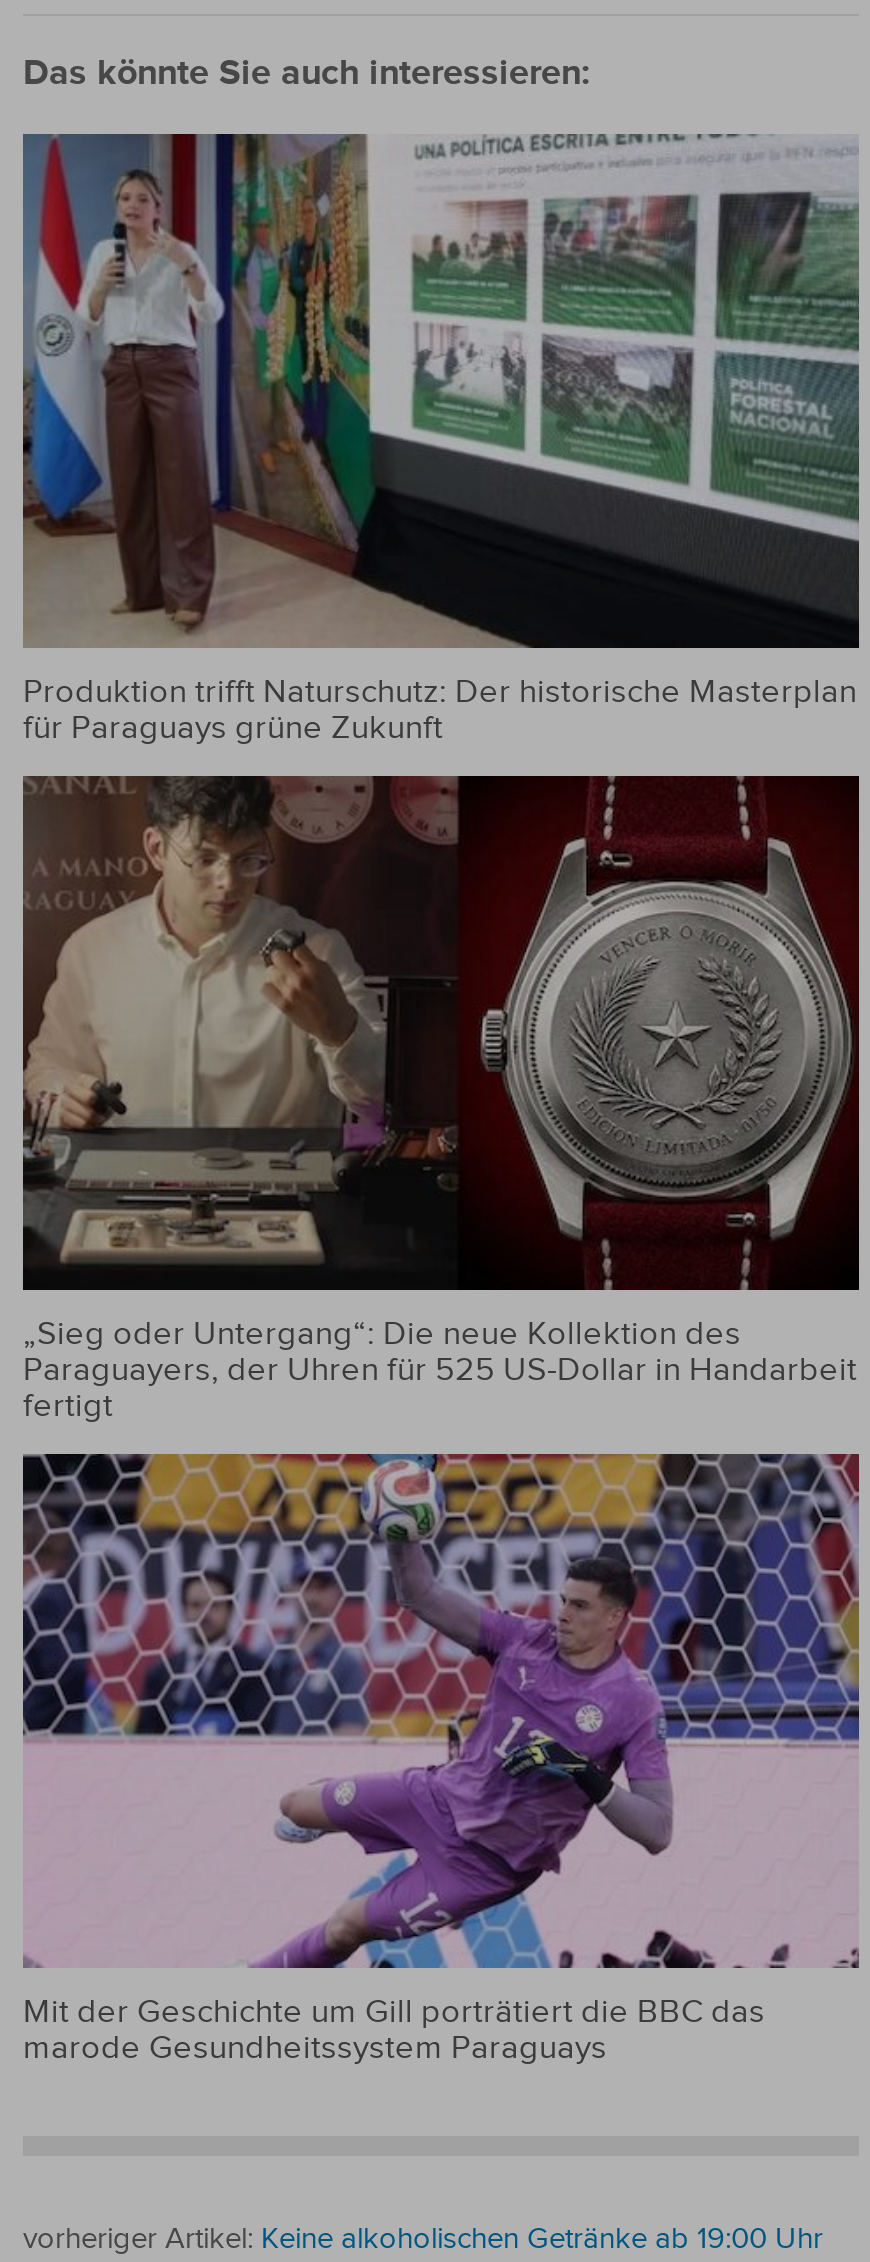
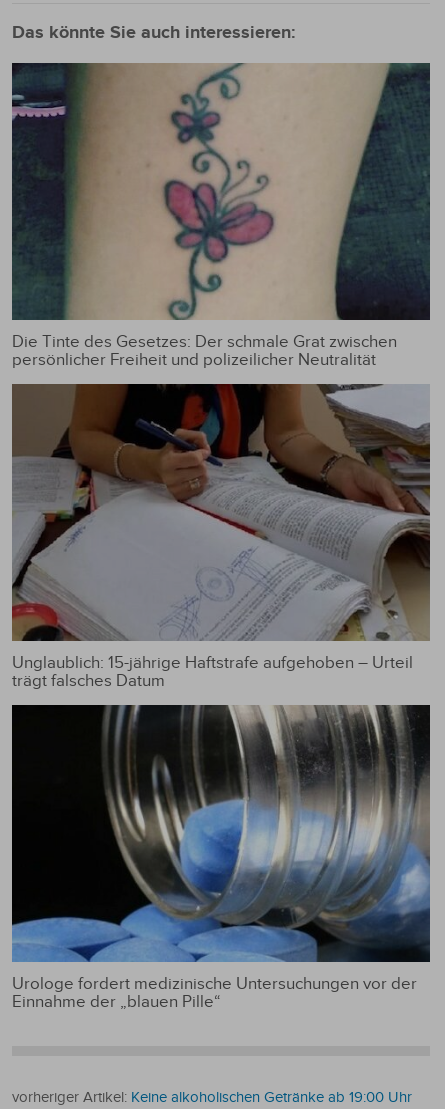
[21,132,859,748] [image] | Produktion trifft Naturschutz: Der historische Masterplan | für Paraguays grüne Zukunft -> [11,62,431,370] [image] | Die Tinte des Gesetzes: Der schmale Grat zwischen | persönlicher Freiheit und polizeilicher Neutralität
[21,774,861,1426] [image] | „Sieg oder Untergang“: Die neue Kollektion des | Paraguayers, der Uhren für 525 US-Dollar in Handarbeit | fertigt -> [11,383,431,691] [image] | Unglaublich: 15-jährige Haftstrafe aufgehoben – Urteil | trägt falsches Datum
[21,1452,861,2068] [image] | Mit der Geschichte um Gill porträtiert die BBC das | marode Gesundheitssystem Paraguays -> [11,704,431,1012] [image] | Urologe fordert medizinische Untersuchungen vor der | Einnahme der „blauen Pille“

